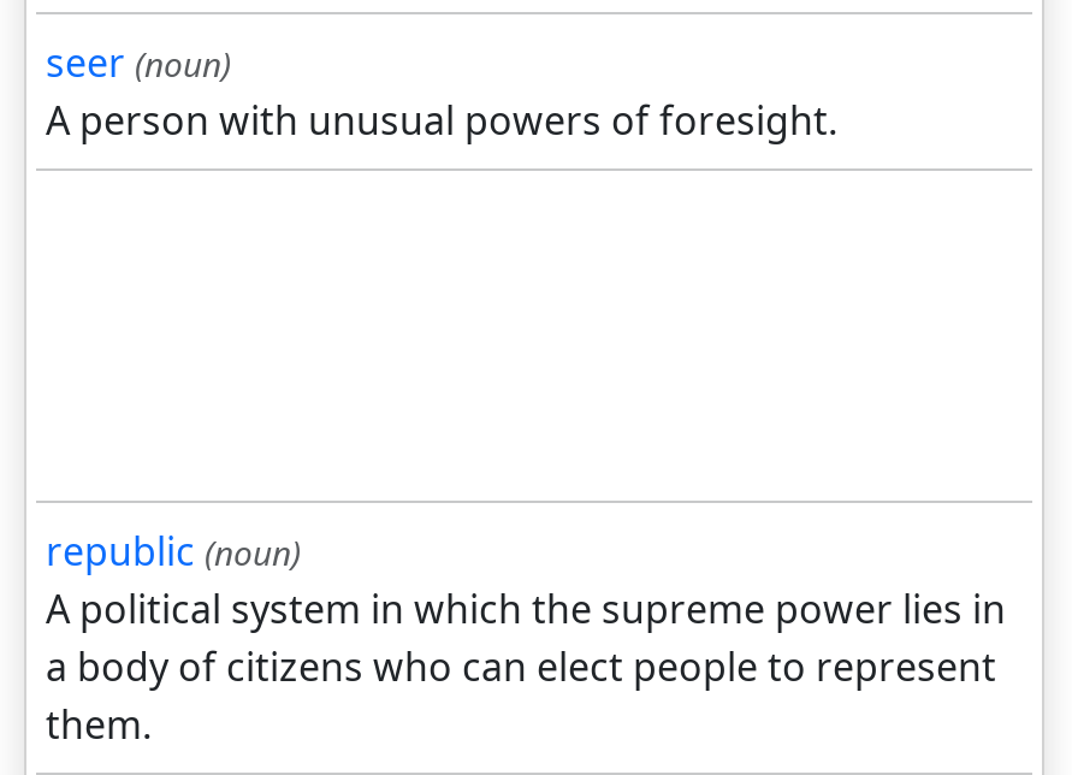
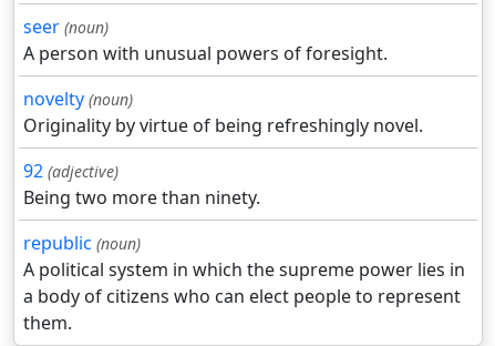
none -> [23,87,423,210] novelty (noun) | Originality by virtue of being refreshingly novel. | 92 (adjective) | Being two more than ninety.

